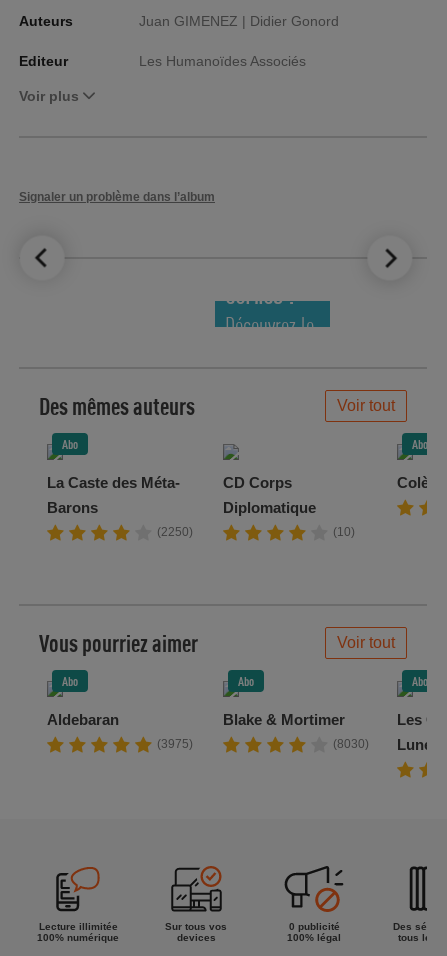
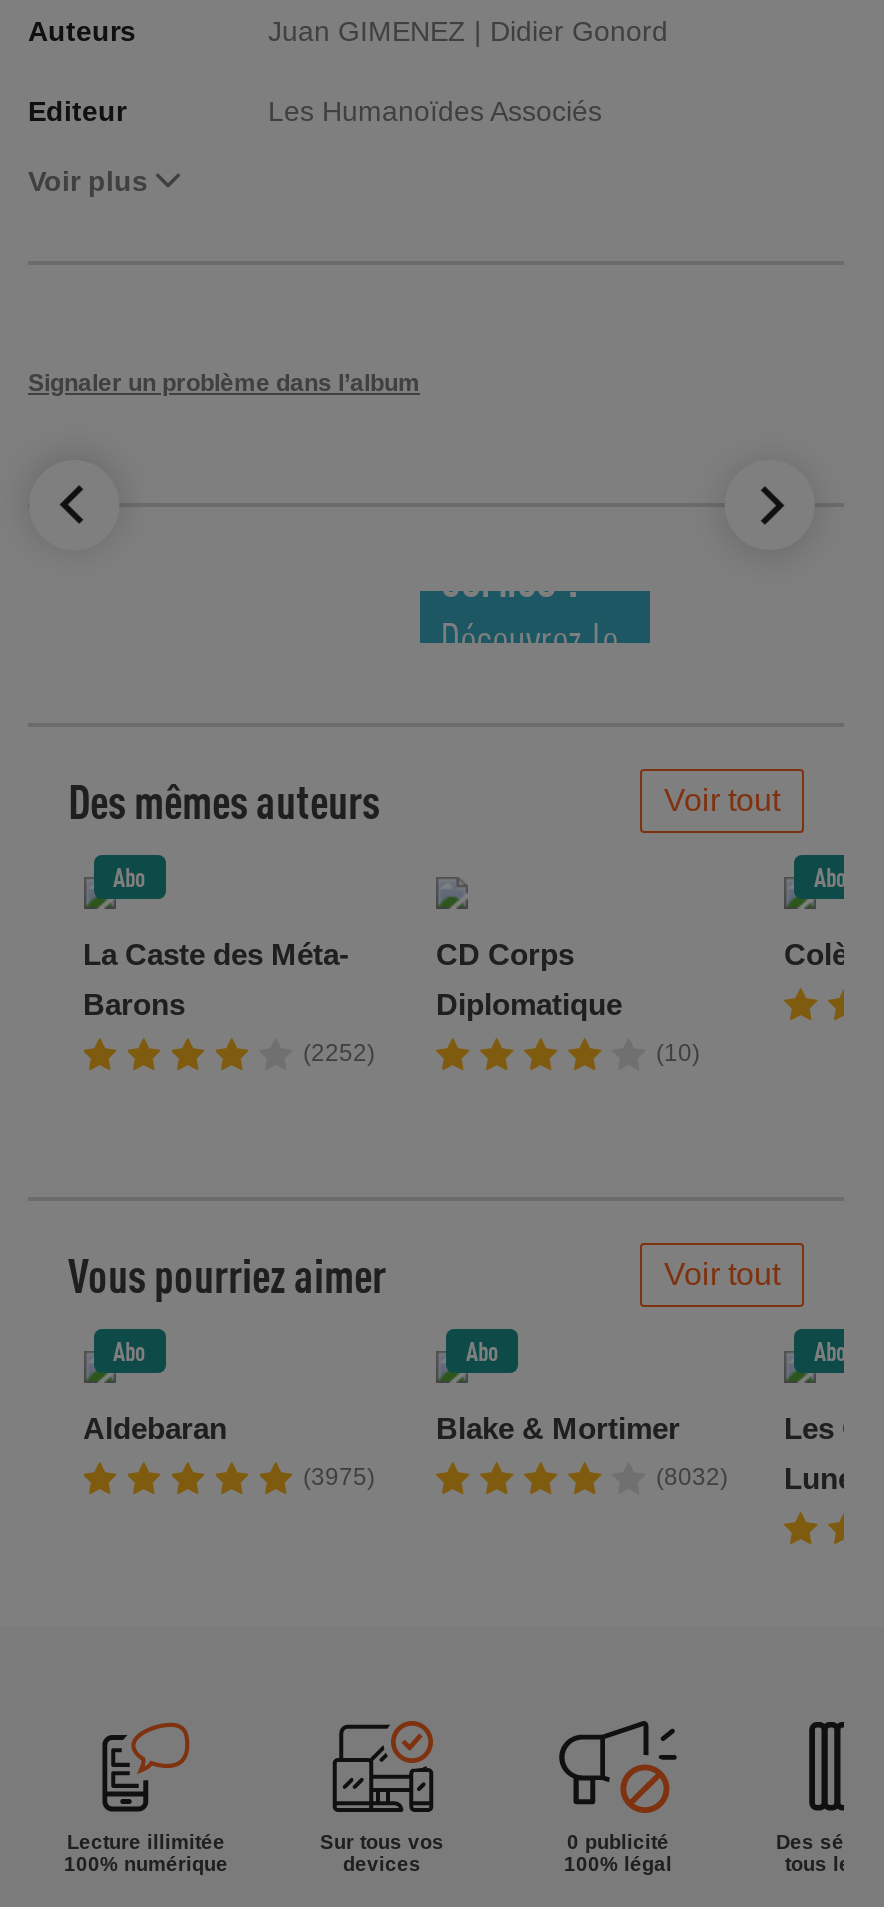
[156,525,192,539] (2250) -> [303,1039,375,1067] (2252)
[333,737,369,751] (8030) -> [656,1463,728,1491] (8032)

